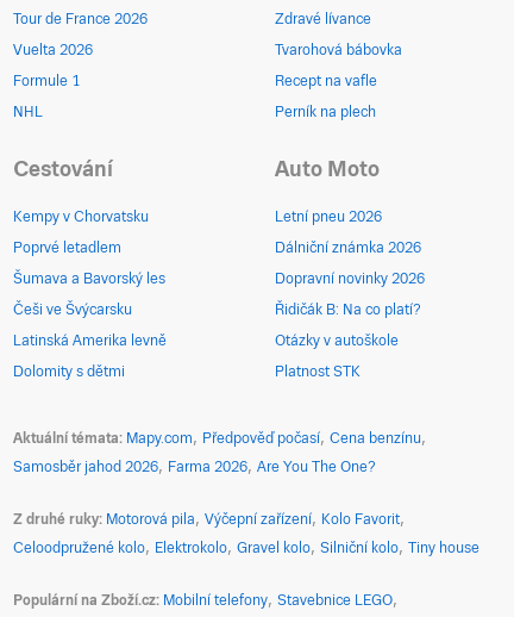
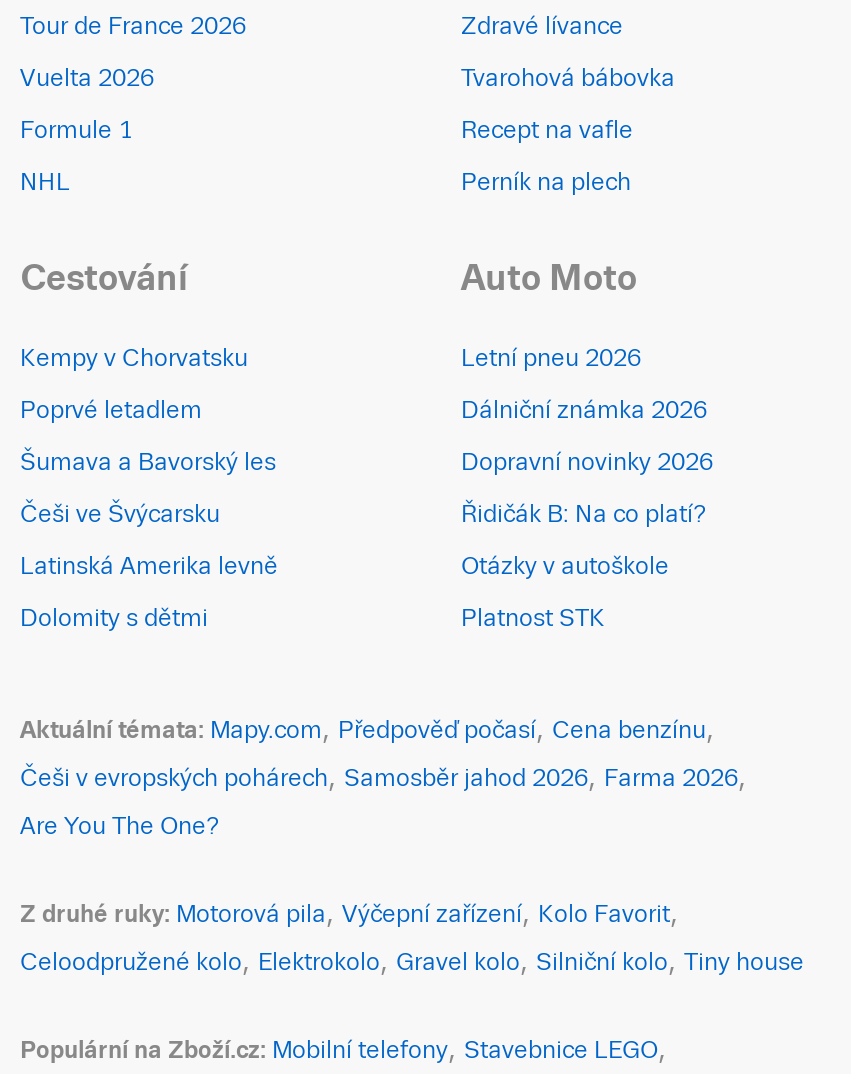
[13,459,376,476] Samosběr jahod 2026 Farma 2026 Are You The One? -> [20,765,738,841] Češi v evropských pohárech Samosběr jahod 2026 Farma 2026 | Are You The One?

